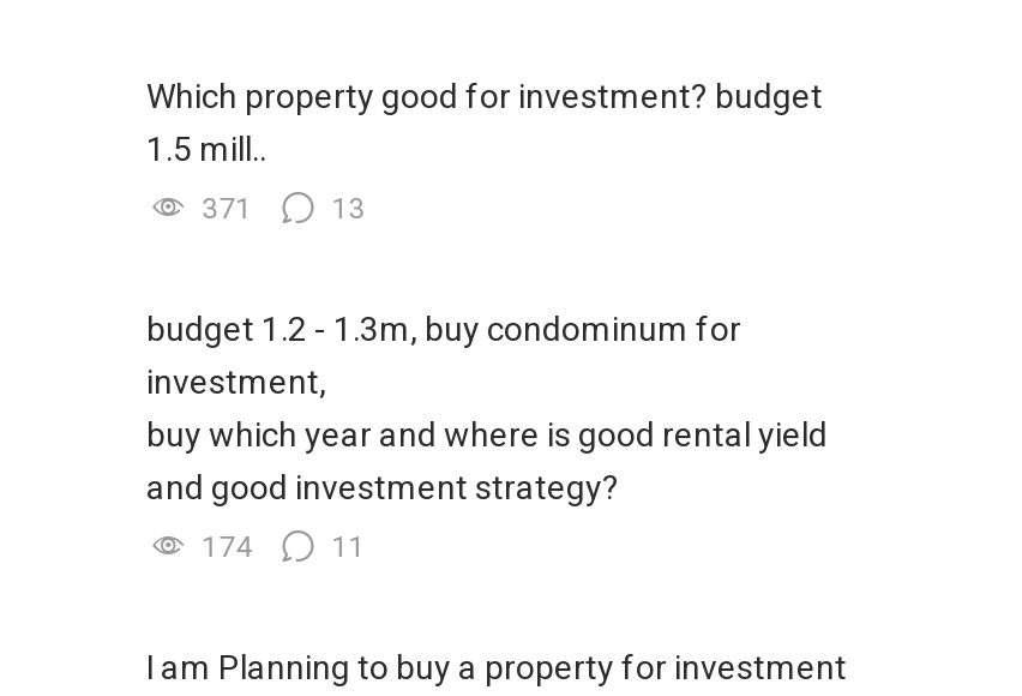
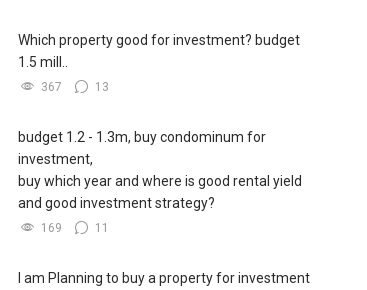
[202,192,252,226] 371 -> [41,80,62,94] 367
[202,531,252,564] 174 -> [41,221,62,235] 169

